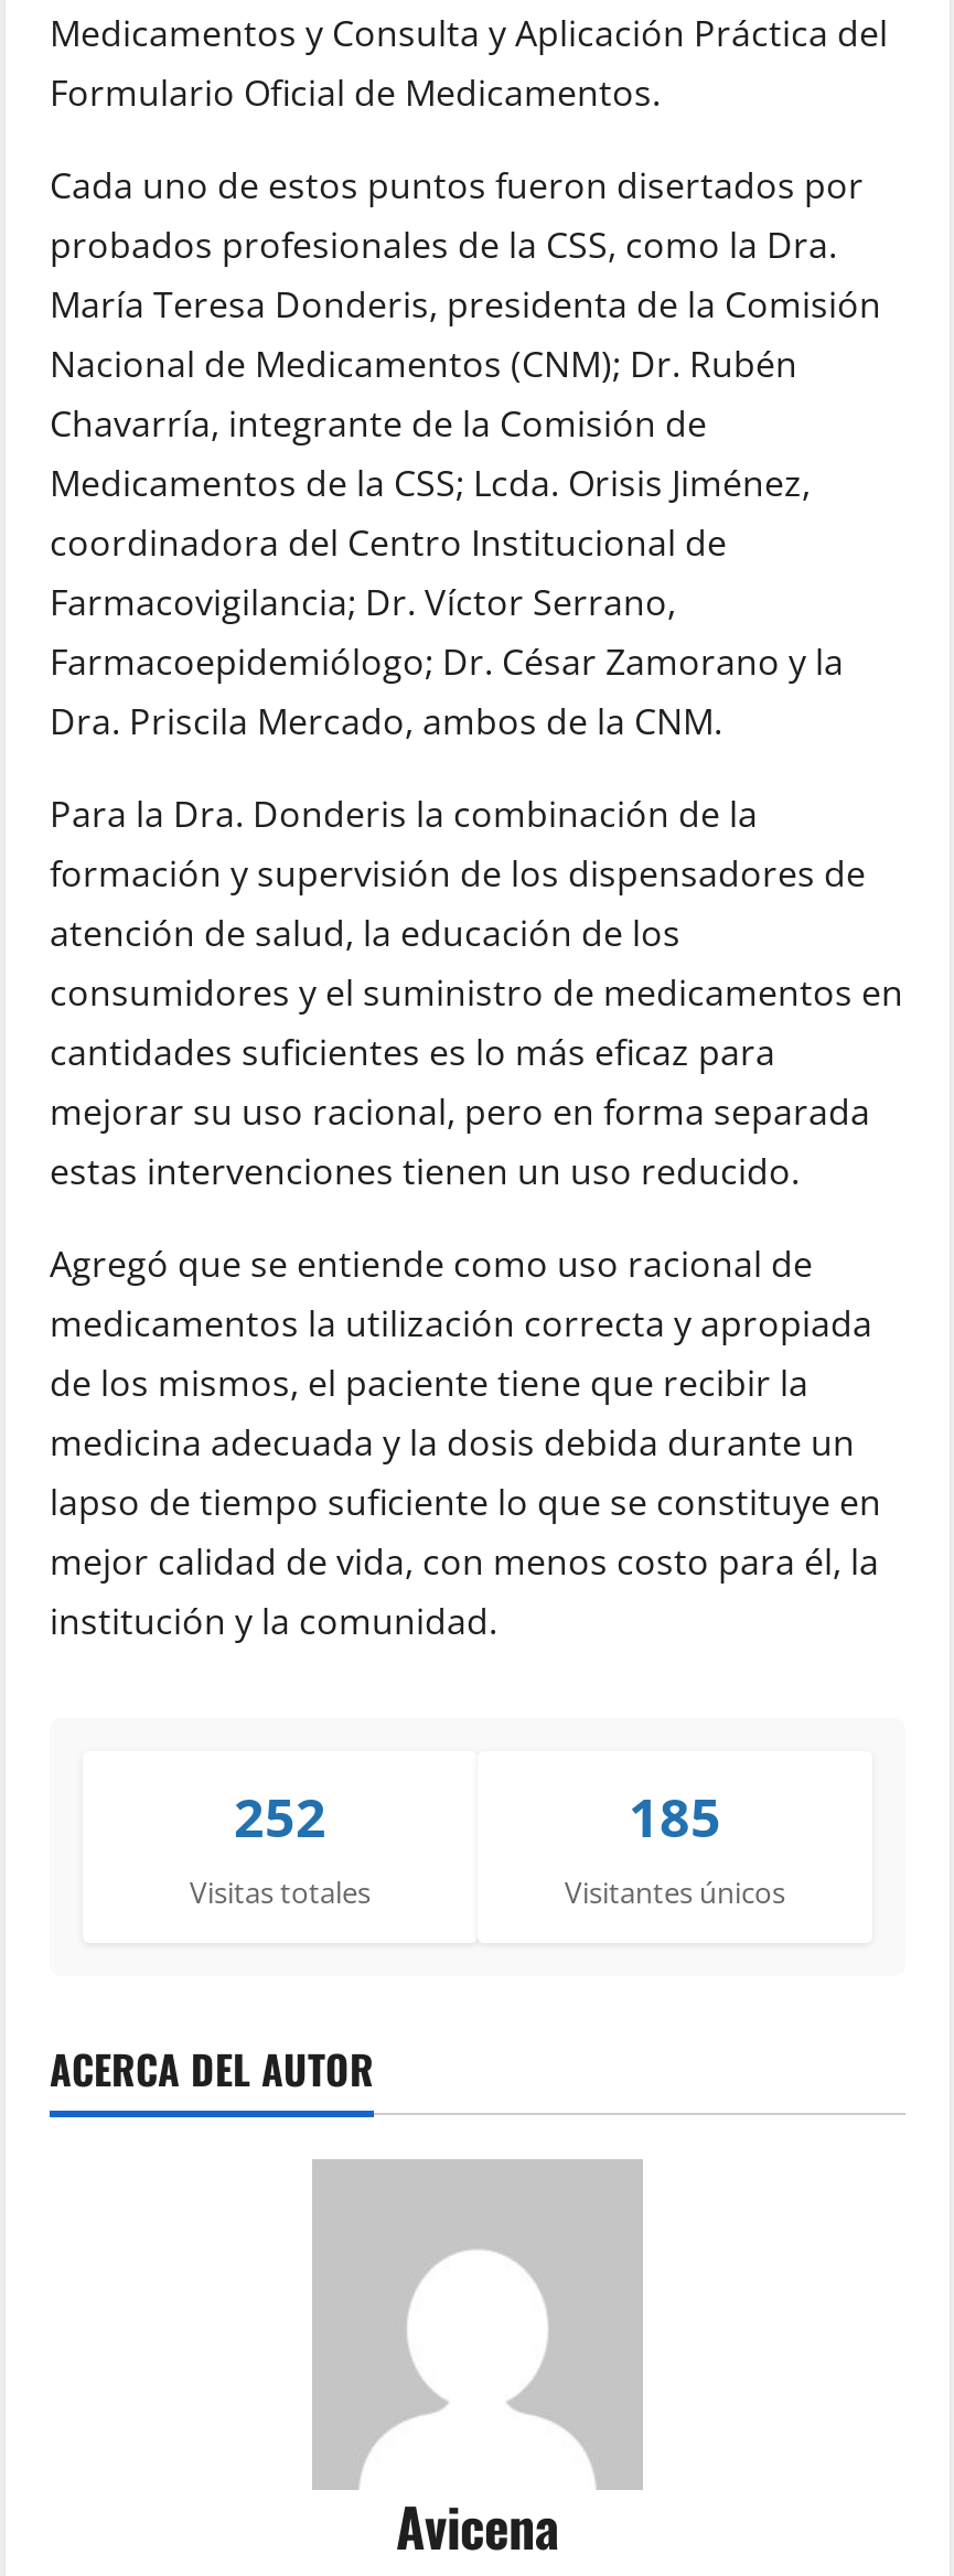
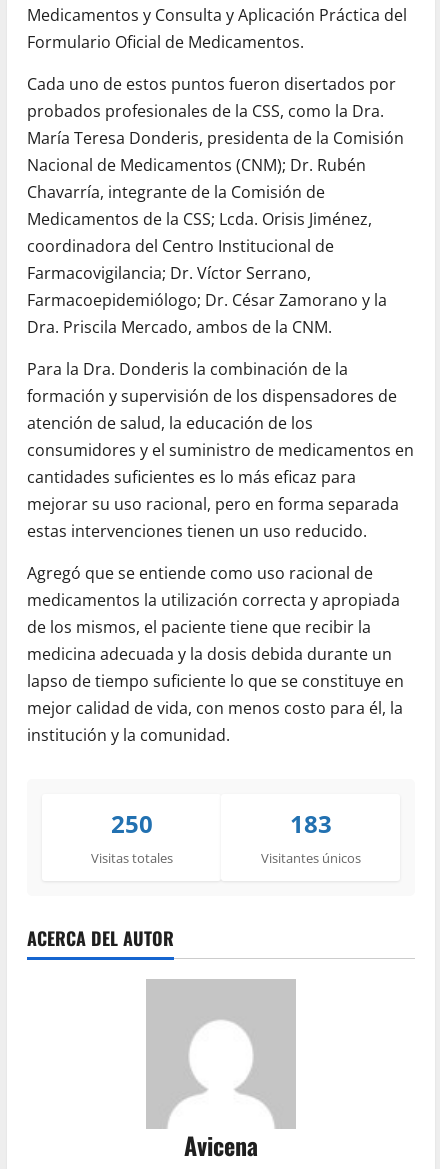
[234,1780,326,1853] 252 -> [110,807,152,840] 250
[629,1780,721,1853] 185 -> [289,807,331,840] 183

